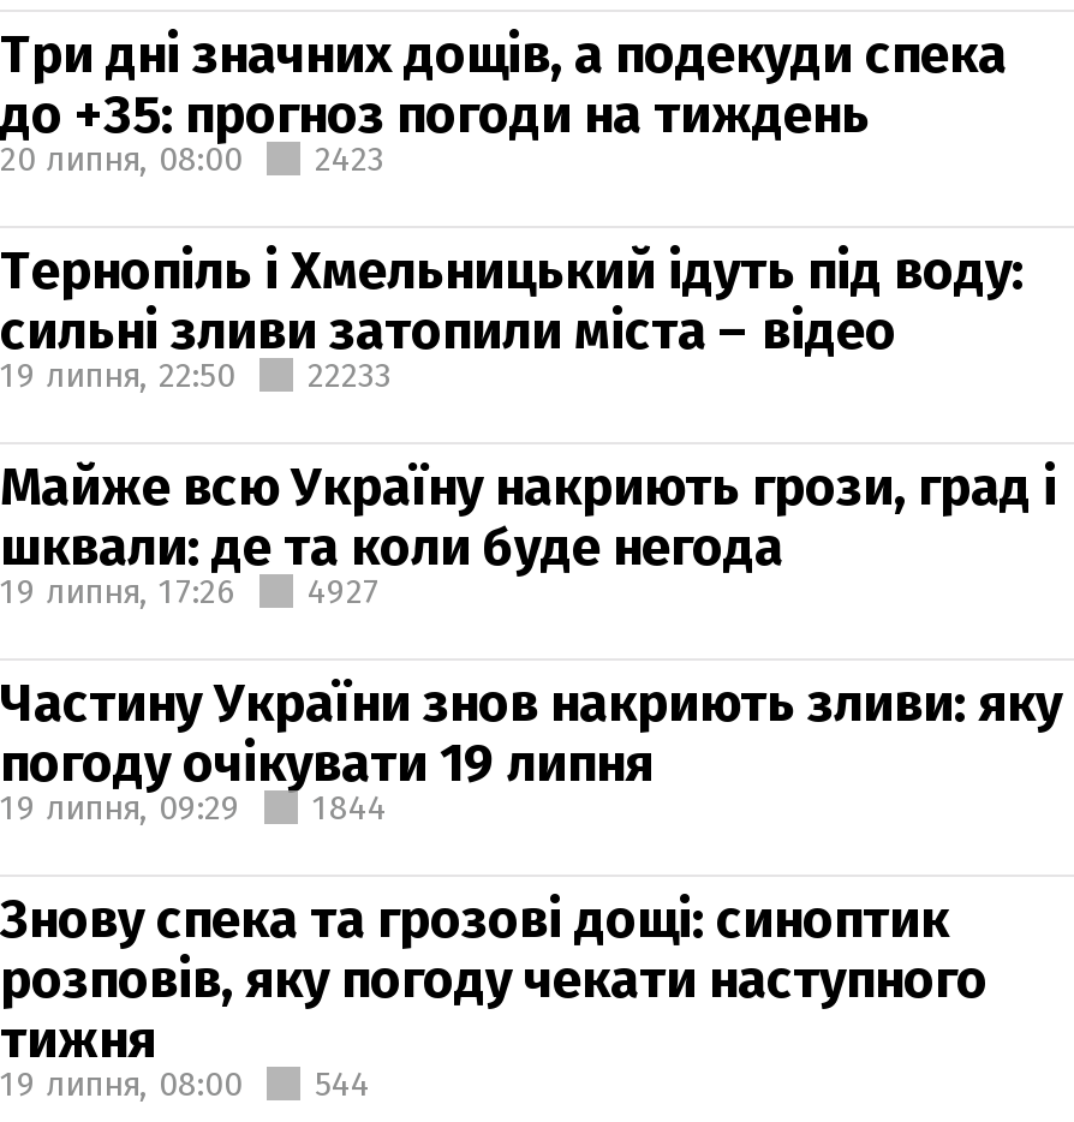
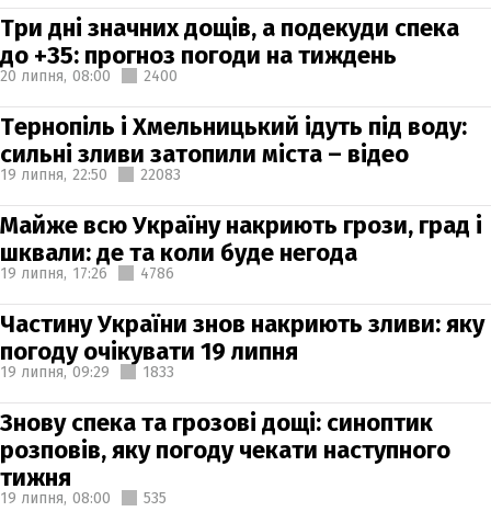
[0,138,384,179] 20 липня, 08:00 2423 -> [0,66,178,85] 20 липня, 08:00 2400
[0,354,392,395] 19 липня, 22:50 22233 -> [0,165,181,184] 19 липня, 22:50 22083
[0,571,380,611] 19 липня, 17:26 4927 -> [0,264,174,282] 19 липня, 17:26 4786
[0,787,387,828] 19 липня, 09:29 1844 -> [0,362,174,381] 19 липня, 09:29 1833
[0,1063,370,1104] 19 липня, 08:00 544 -> [0,488,167,507] 19 липня, 08:00 535

